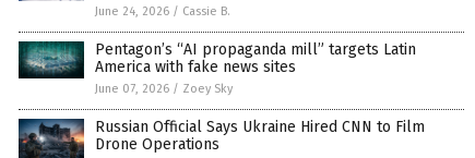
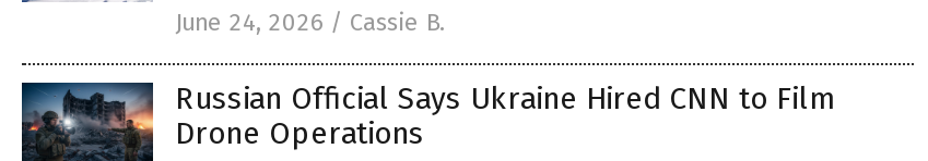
[19,40,416,96] [image] | Pentagon’s “AI propaganda mill” targets Latin | America with fake news sites | June 07, 2026 / Zoey Sky -> none

